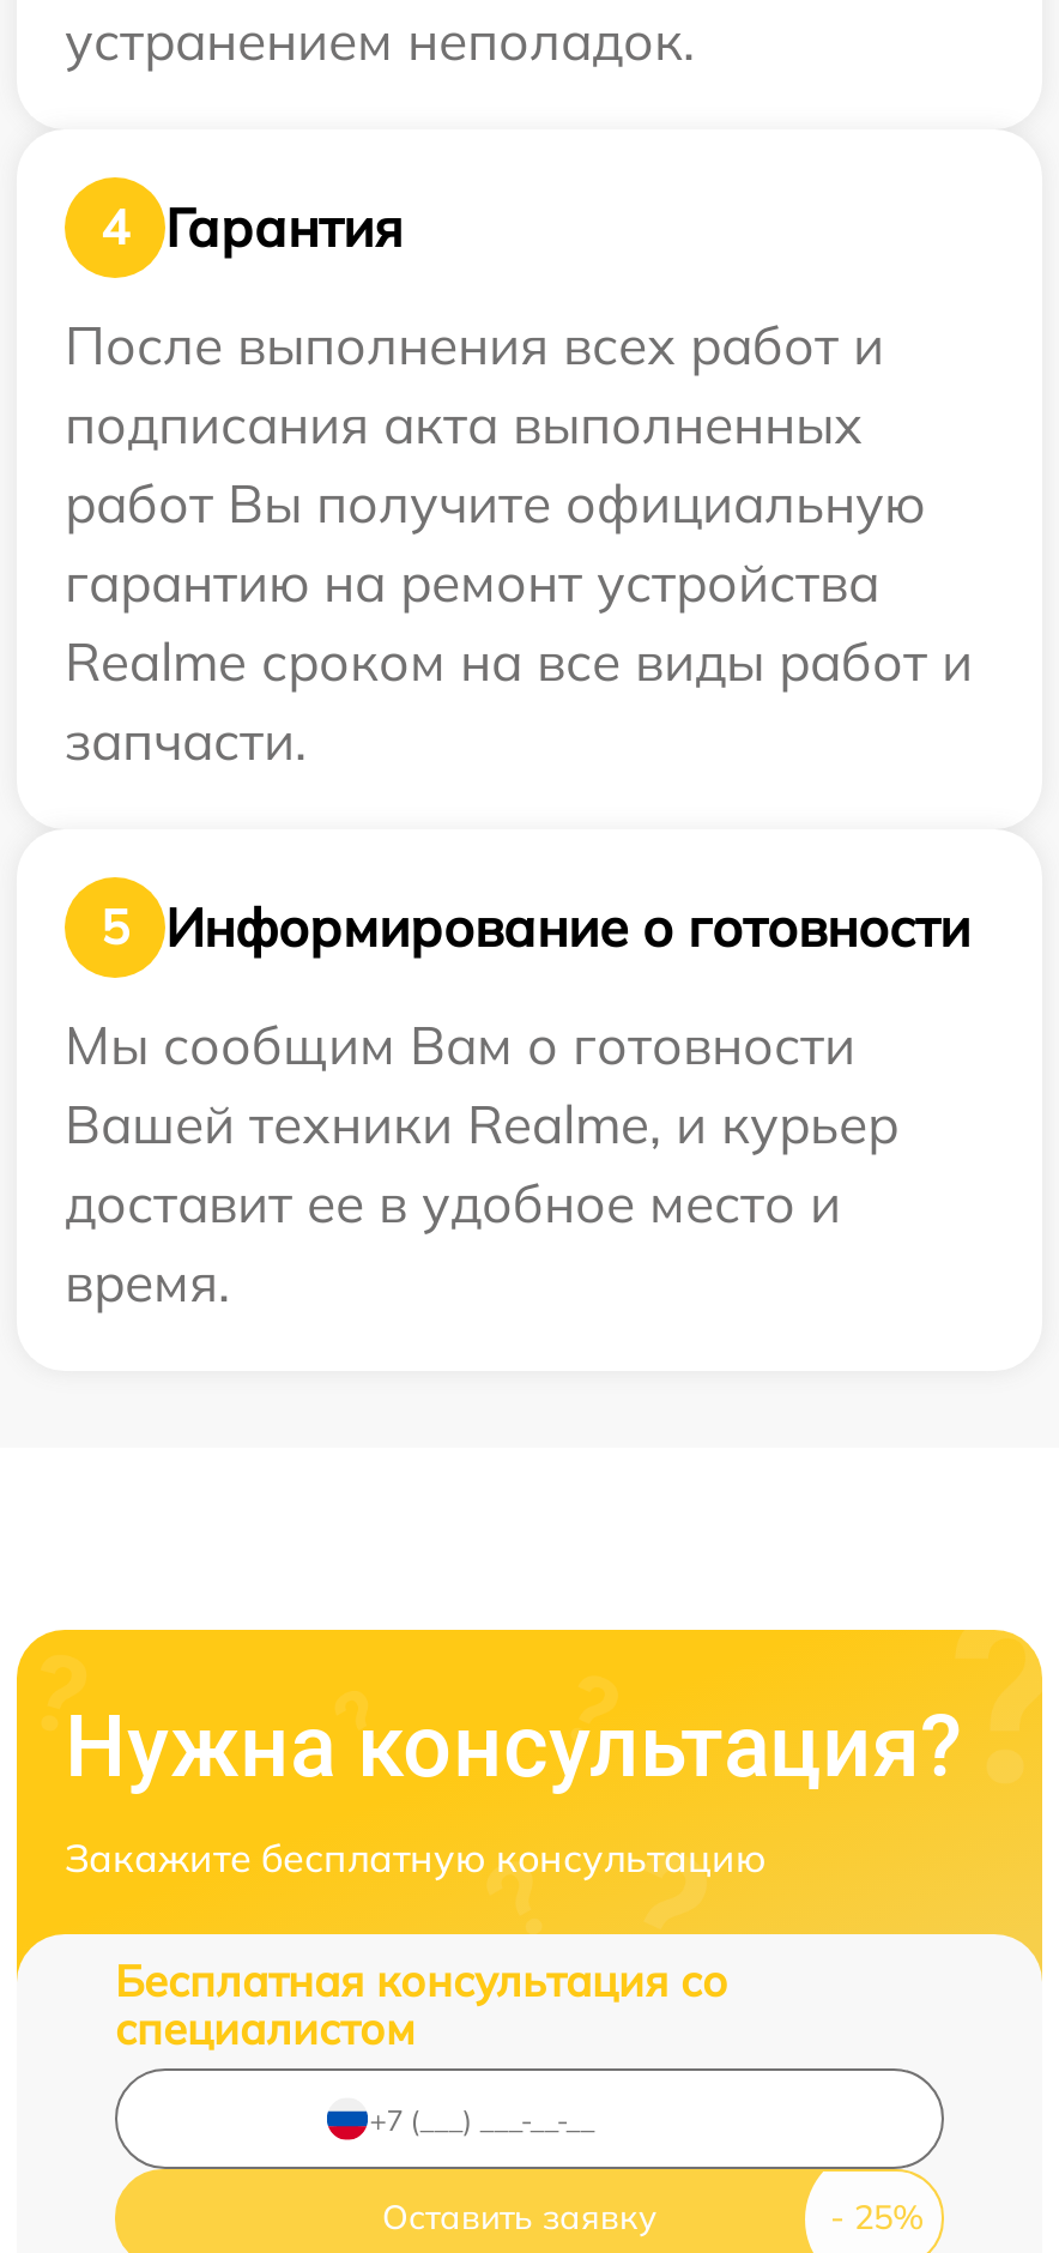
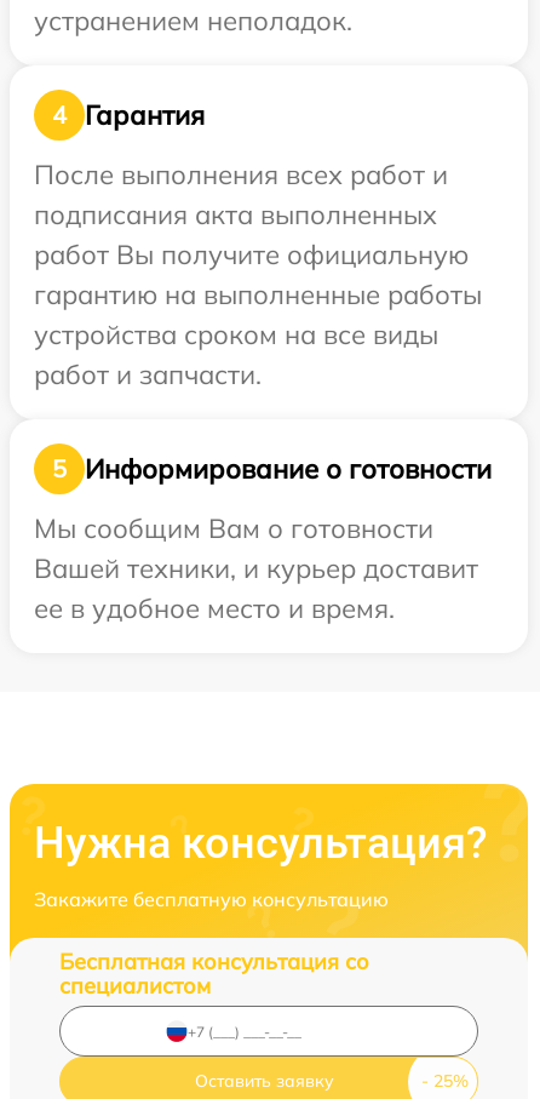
[65,549,973,774] гарантию на ремонт устройства | Realme сроком на все виды работ и | запчасти. -> [34,277,482,391] гарантию на выполненные работы | устройства сроком на все виды | работ и запчасти.
[65,1091,898,1316] Вашей техники Realme, и курьер | доставит ее в удобное место и | время. -> [34,551,478,625] Вашей техники, и курьер доставит | ее в удобное место и время.

